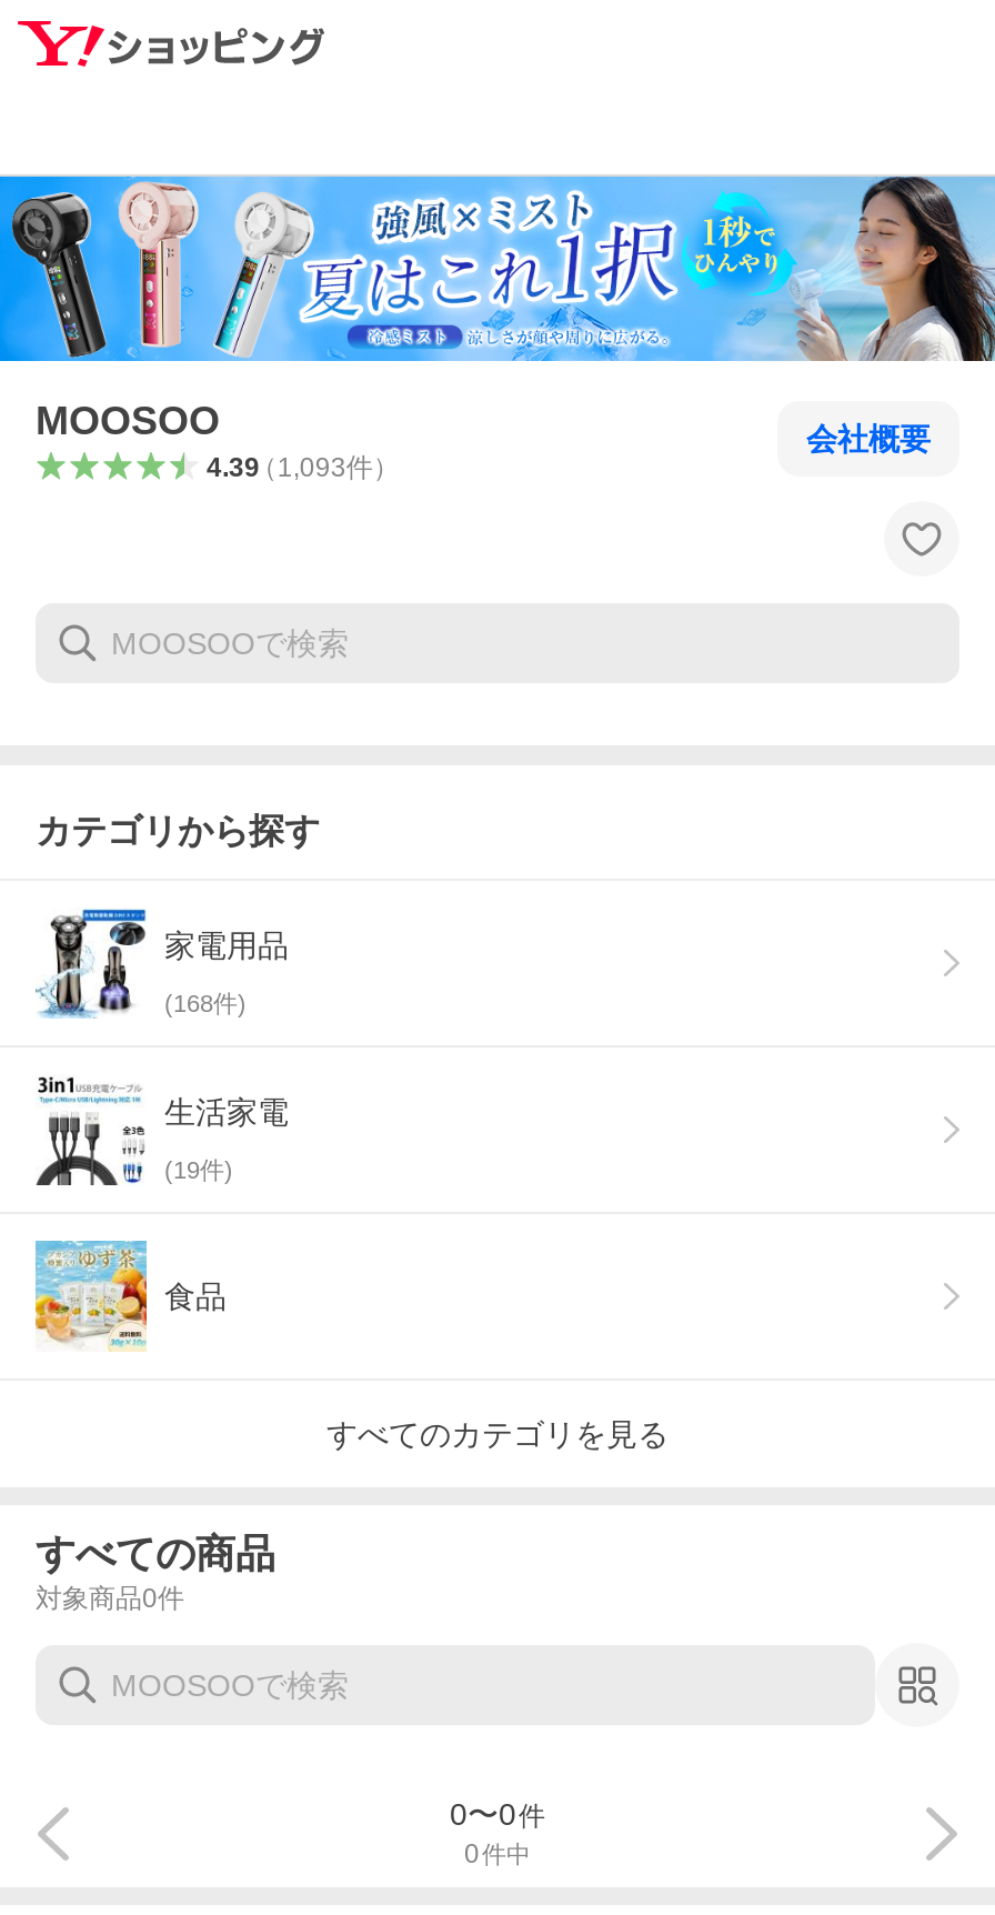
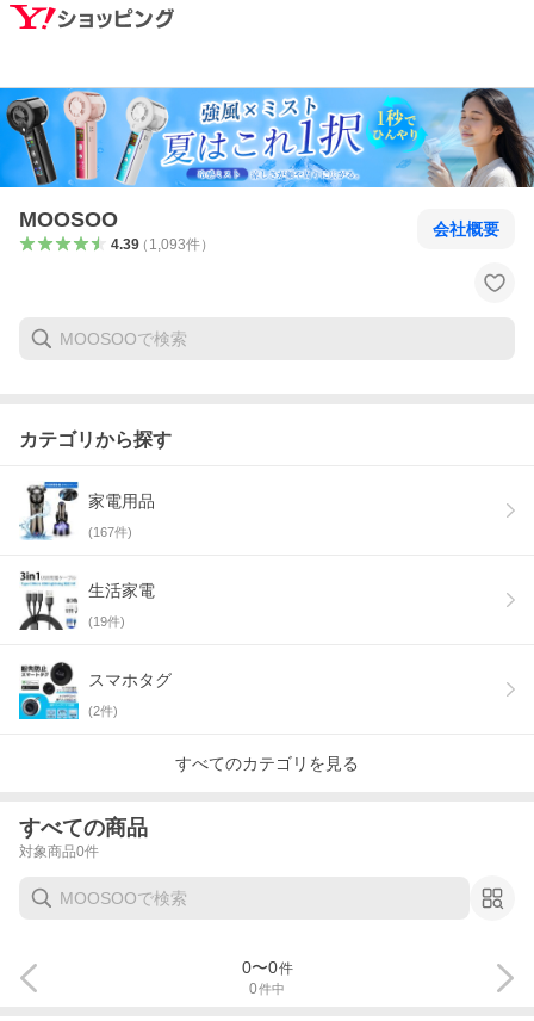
[164,990,247,1016] (168件) -> [88,525,132,539] (167件)
[33,1239,227,1352] [image] | 食品 -> [18,660,172,720] [image] | スマホタグ | (2件)

